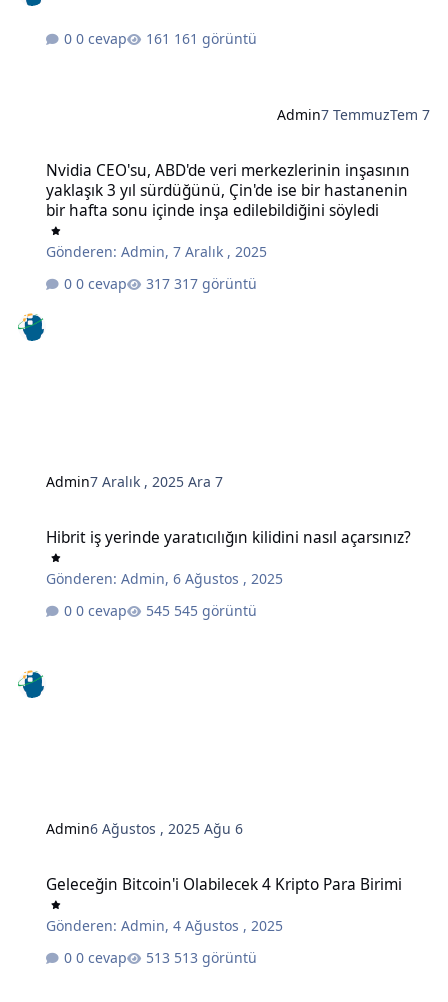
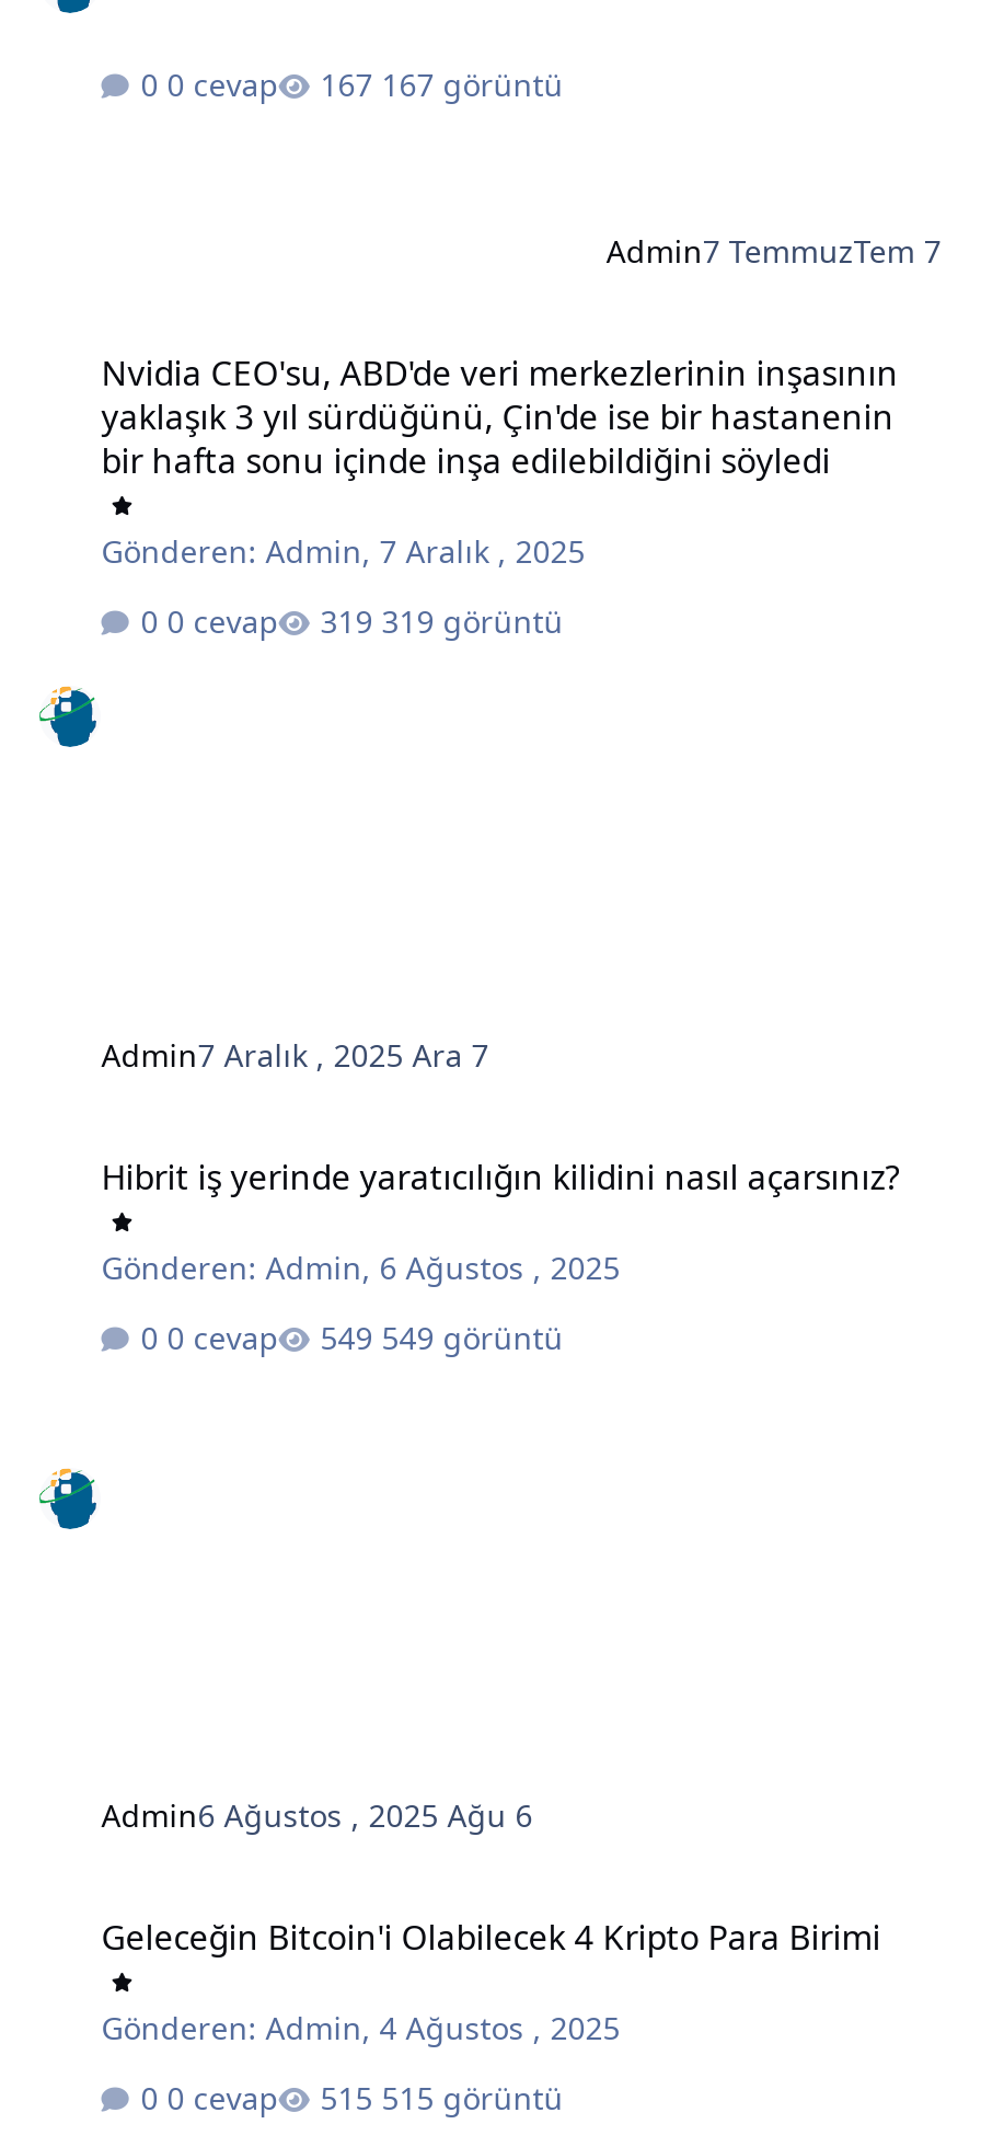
[174,29,257,48] 161 görüntü -> [381,63,563,104] 167 görüntü
[174,274,257,293] 317 görüntü -> [381,600,563,642] 319 görüntü
[174,601,257,620] 545 görüntü -> [381,1316,563,1358] 549 görüntü
[174,948,257,967] 513 görüntü -> [381,2076,563,2118] 515 görüntü

